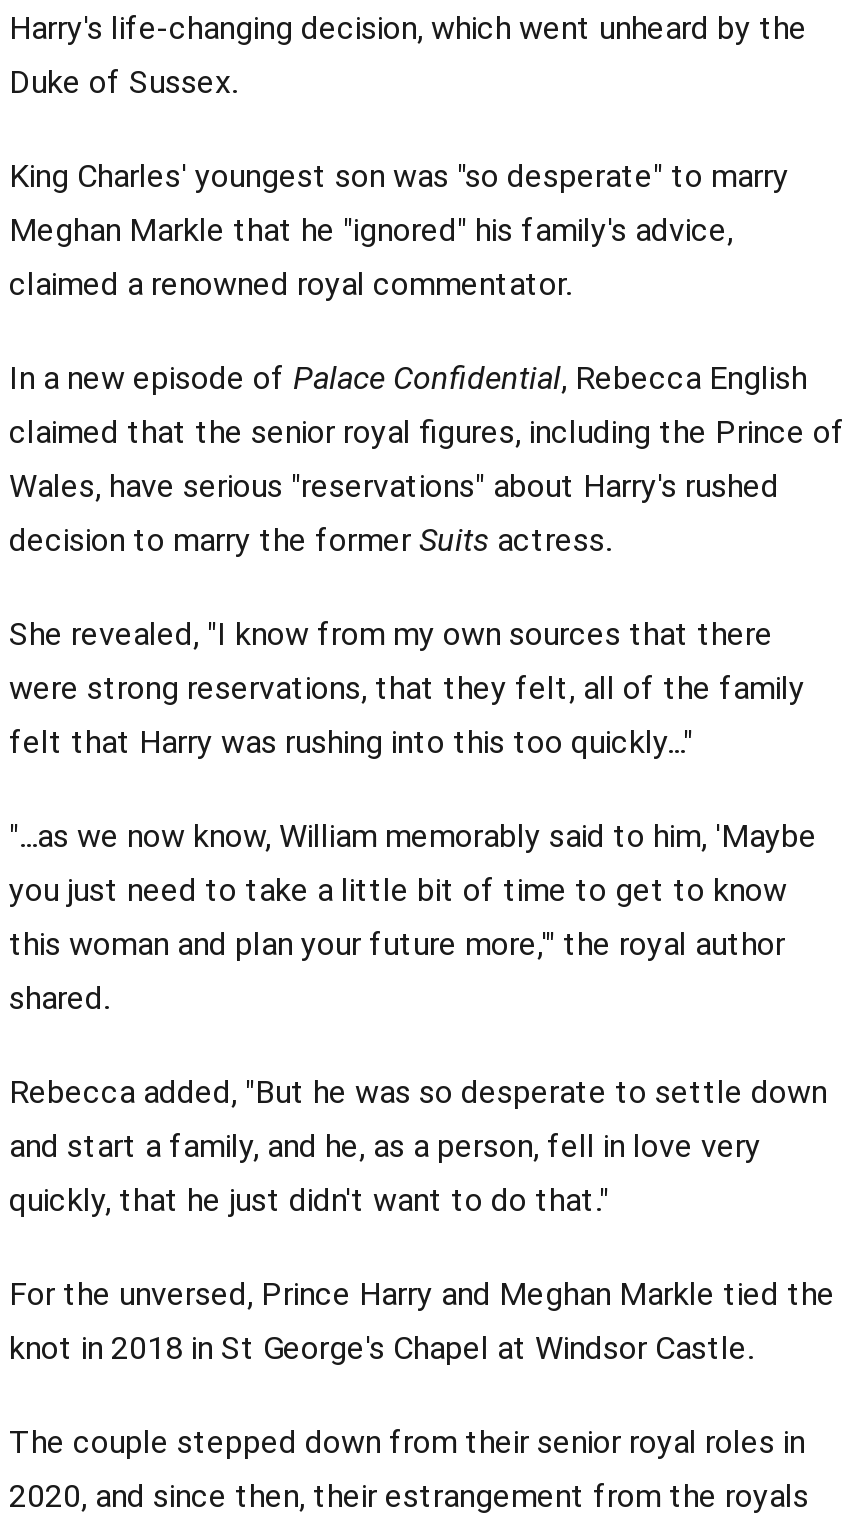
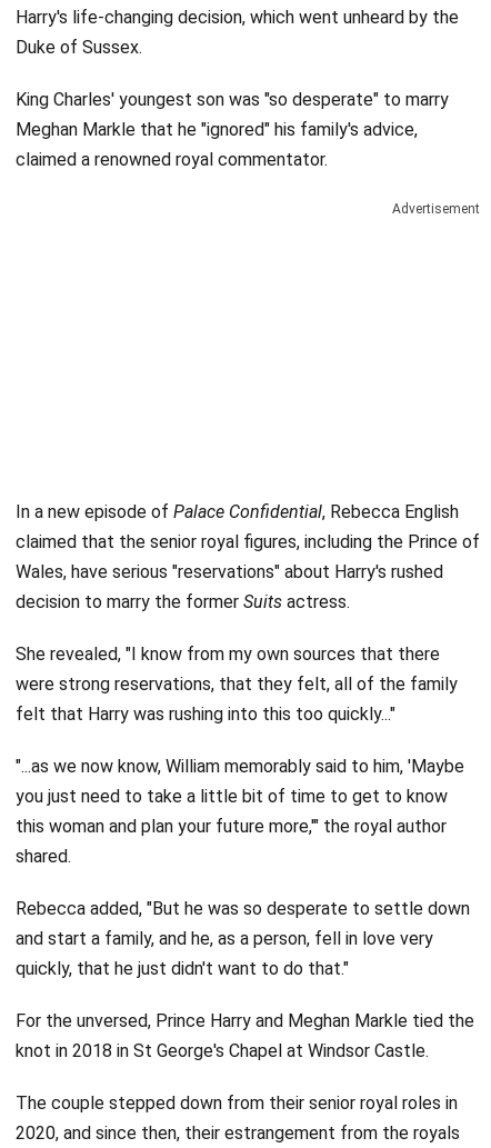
none -> [392,201,480,217] Advertisement

